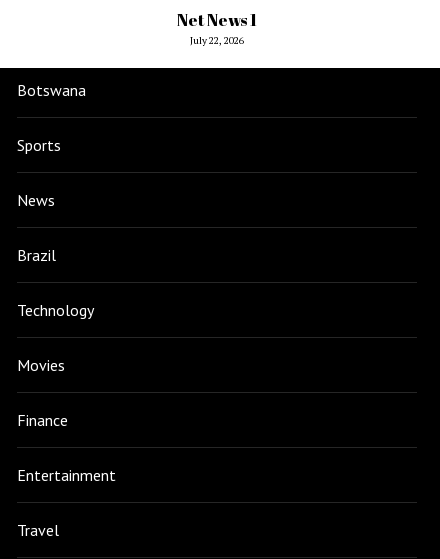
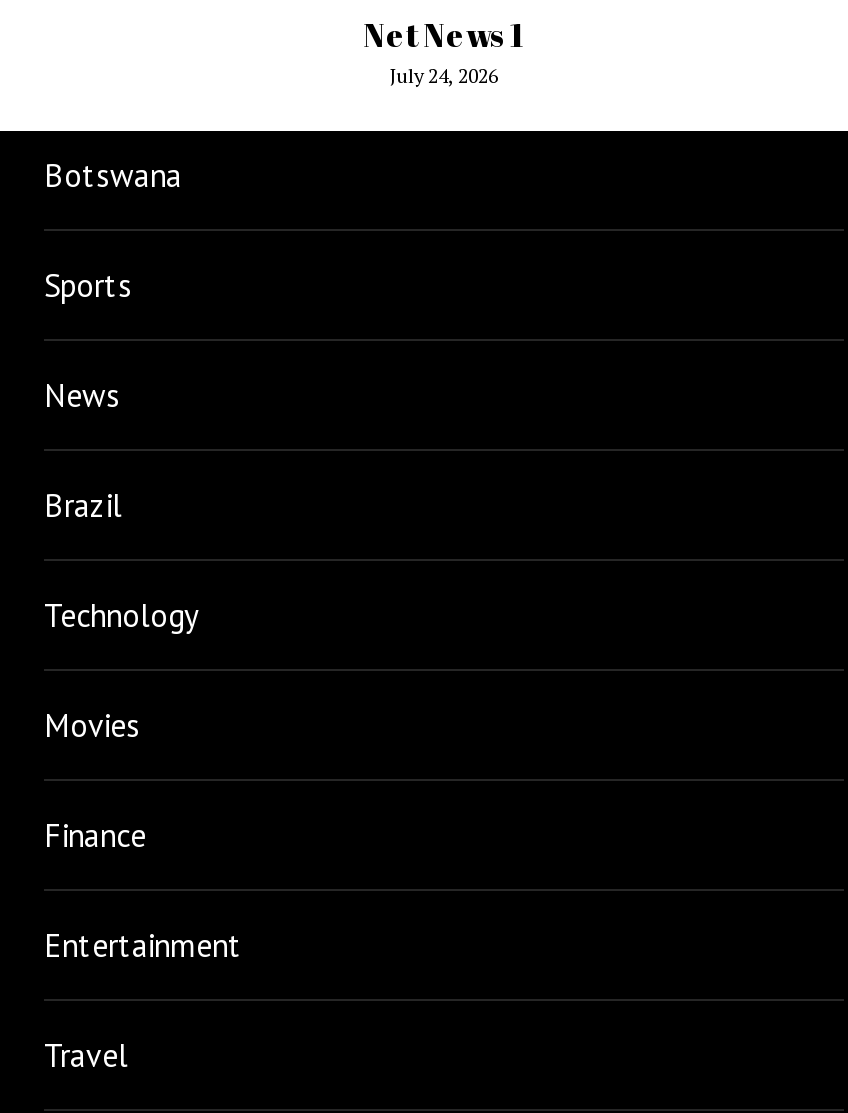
[190,34,244,47] July 22, 2026 -> [390,63,498,89] July 24, 2026

